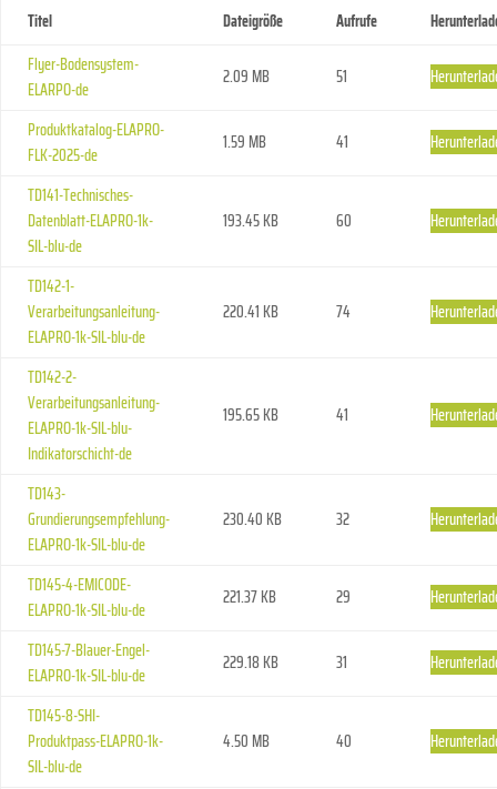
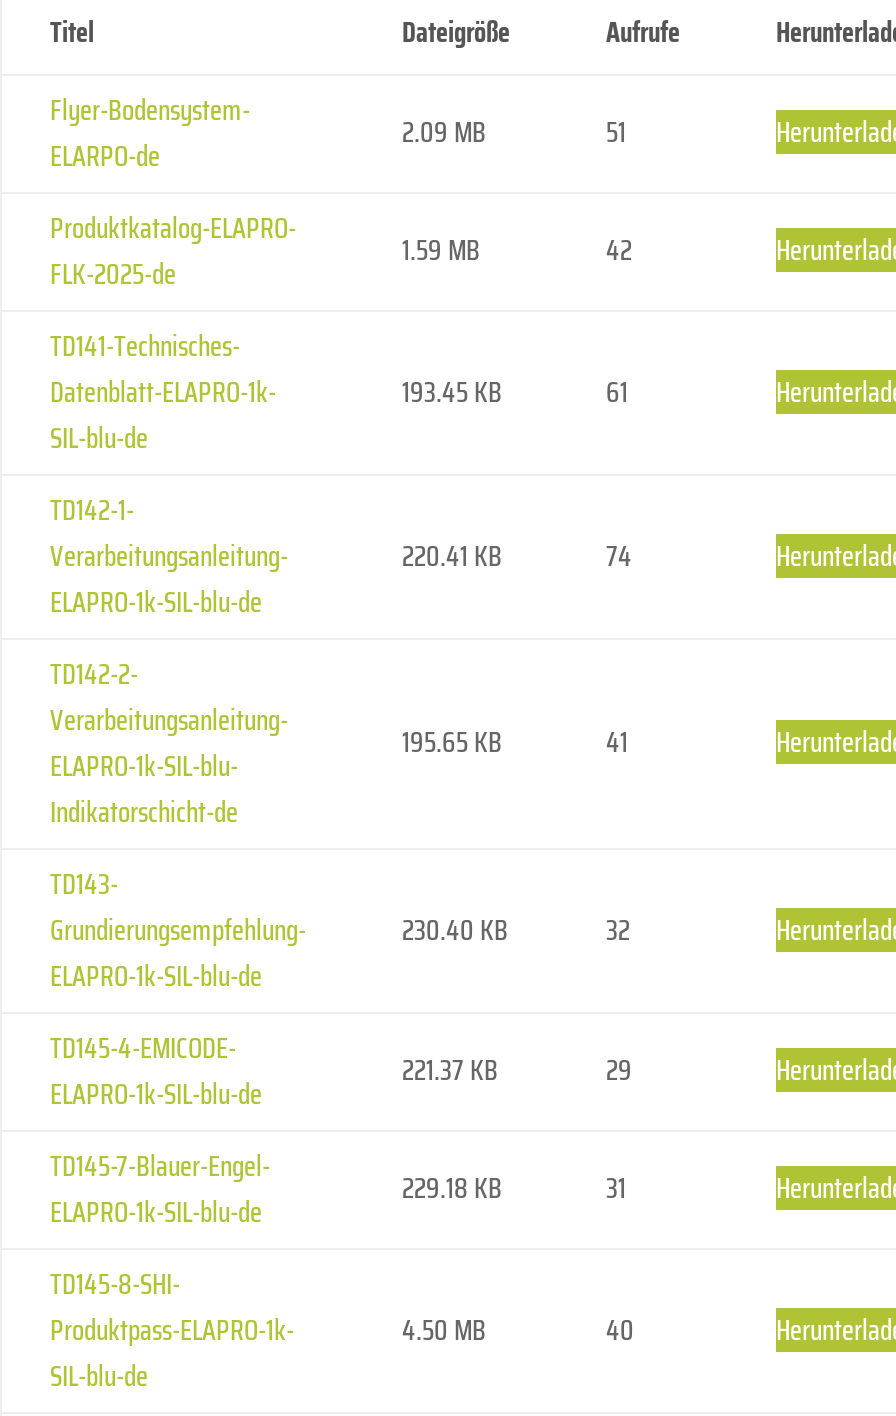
[336,130,348,154] 41 -> [606,228,632,272] 42
[336,209,352,233] 60 -> [606,370,628,414] 61

